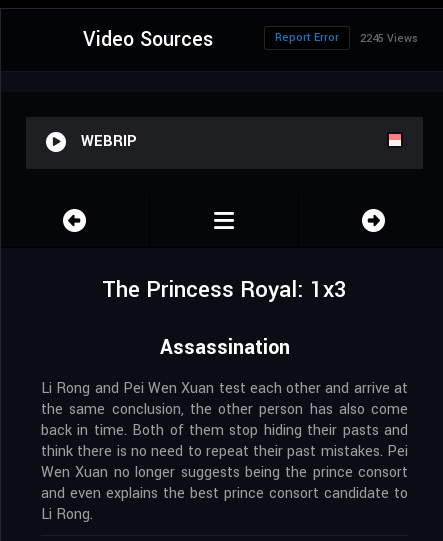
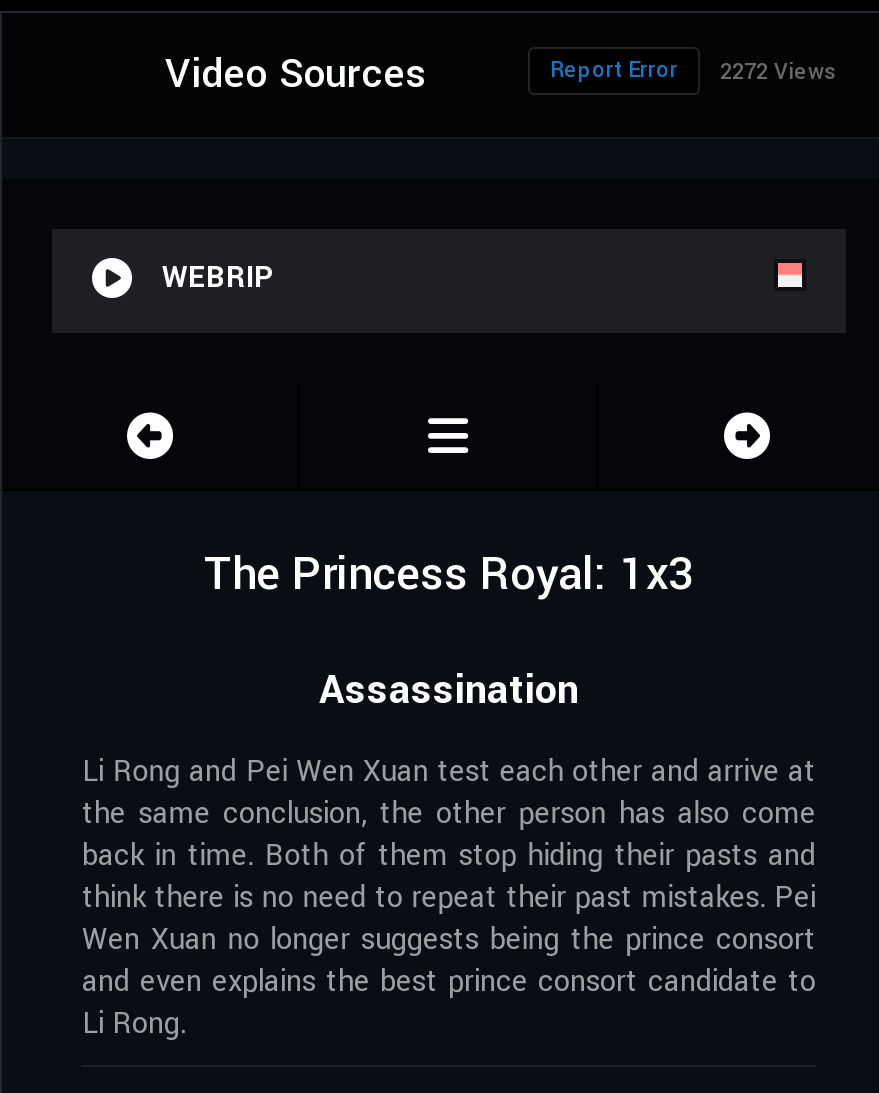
[275,30,418,46] Report Error 2245 Views -> [550,55,836,87] Report Error 2272 Views

